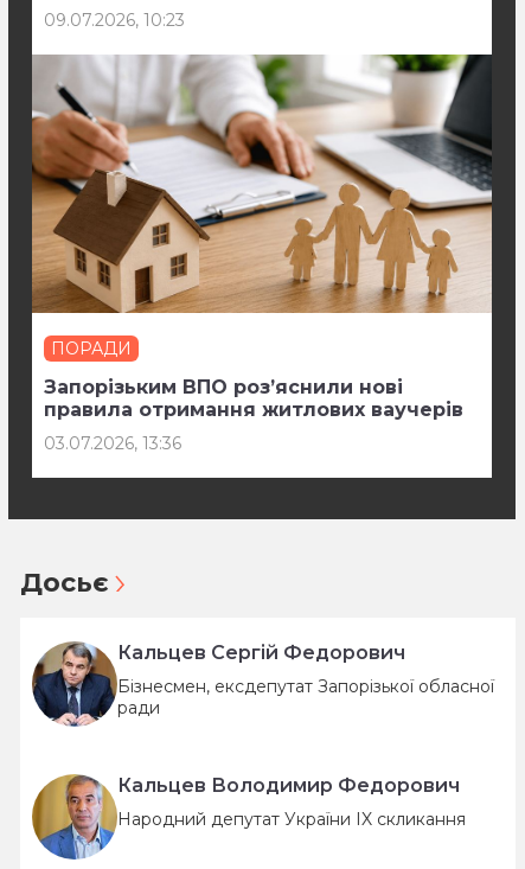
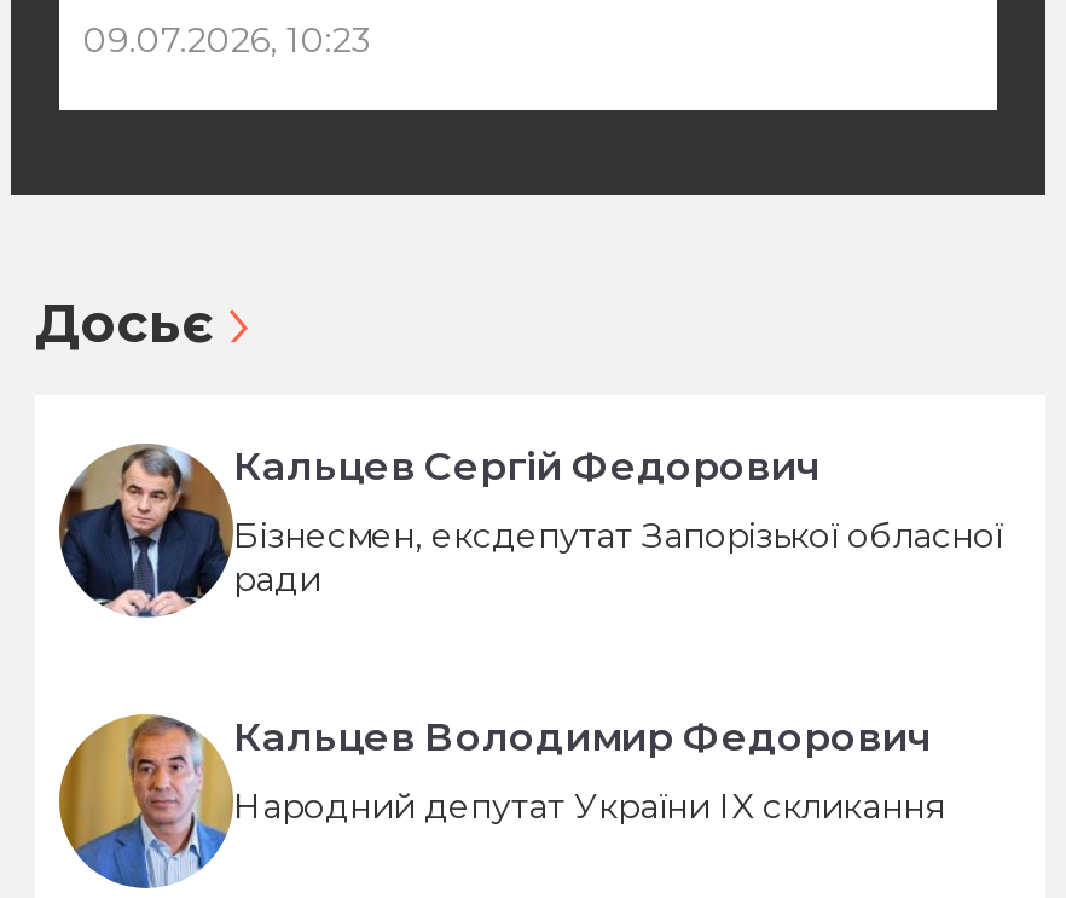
[31,53,493,454] [image] | ПОРАДИ | Запорізьким ВПО роз’яснили нові | правила отримання житлових ваучерів | 03.07.2026, 13:36 -> none

